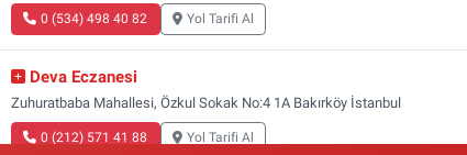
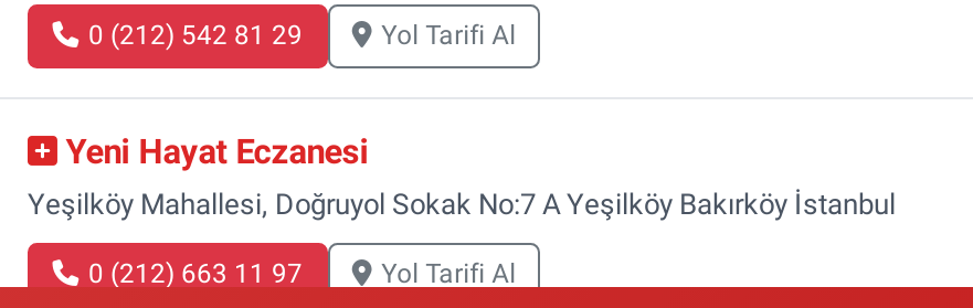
[41,11,148,27] 0 (534) 498 40 82 -> [88,21,302,51] 0 (212) 542 81 29
[11,67,401,111] Deva Eczanesi | Zuhuratbaba Mahallesi, Özkul Sokak No:4 1A Bakırköy İstanbul -> [28,132,896,221] Yeni Hayat Eczanesi | Yeşilköy Mahallesi, Doğruyol Sokak No:7 A Yeşilköy Bakırköy İstanbul
[41,129,148,145] 0 (212) 571 41 88 -> [88,258,302,289] 0 (212) 663 11 97

